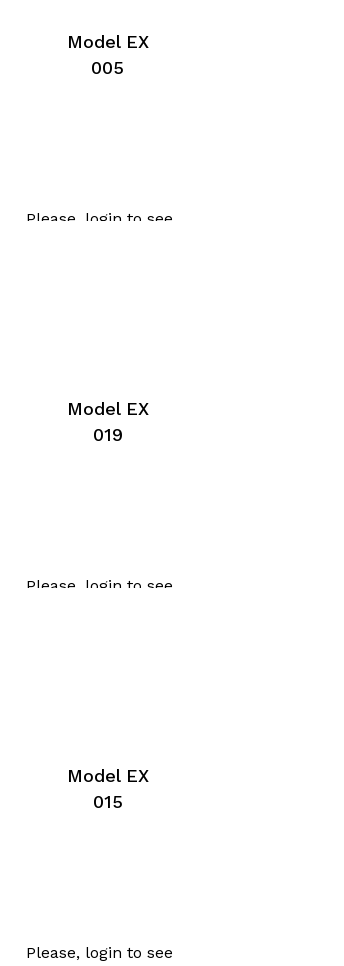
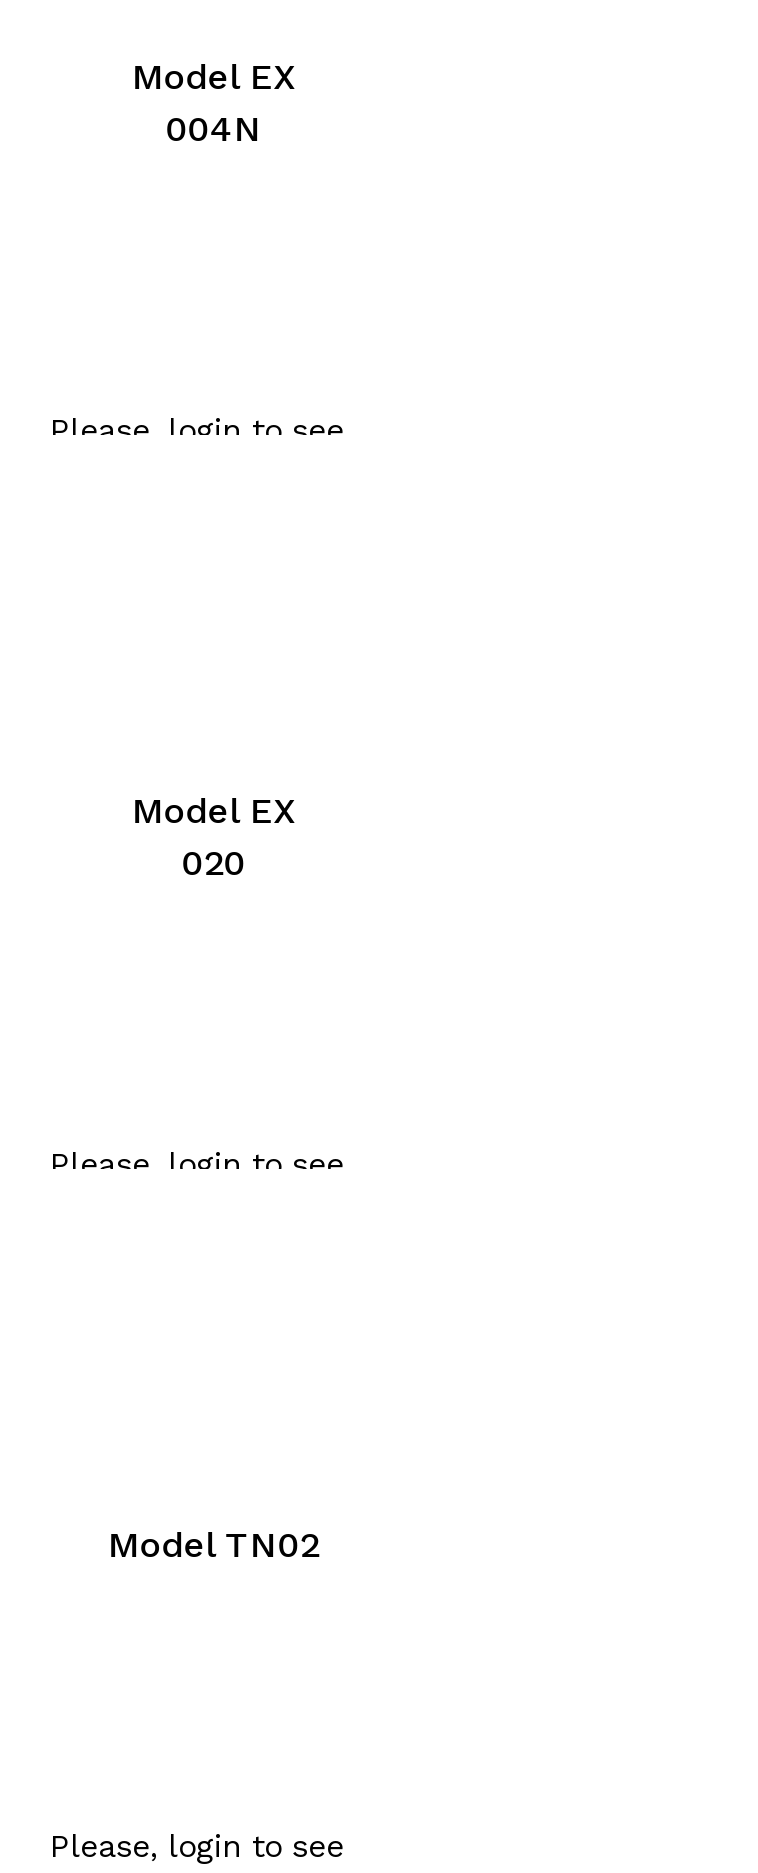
[91,57,124,78] 005 -> [165,107,261,149] 004N
[93,424,123,445] 019 -> [181,841,245,883] 020
[67,765,149,812] Model EX | 015 -> [107,1523,319,1565] Model TN02

